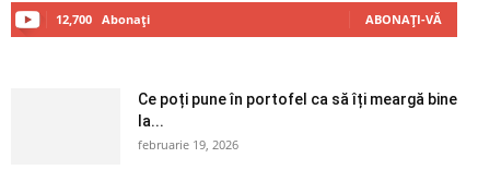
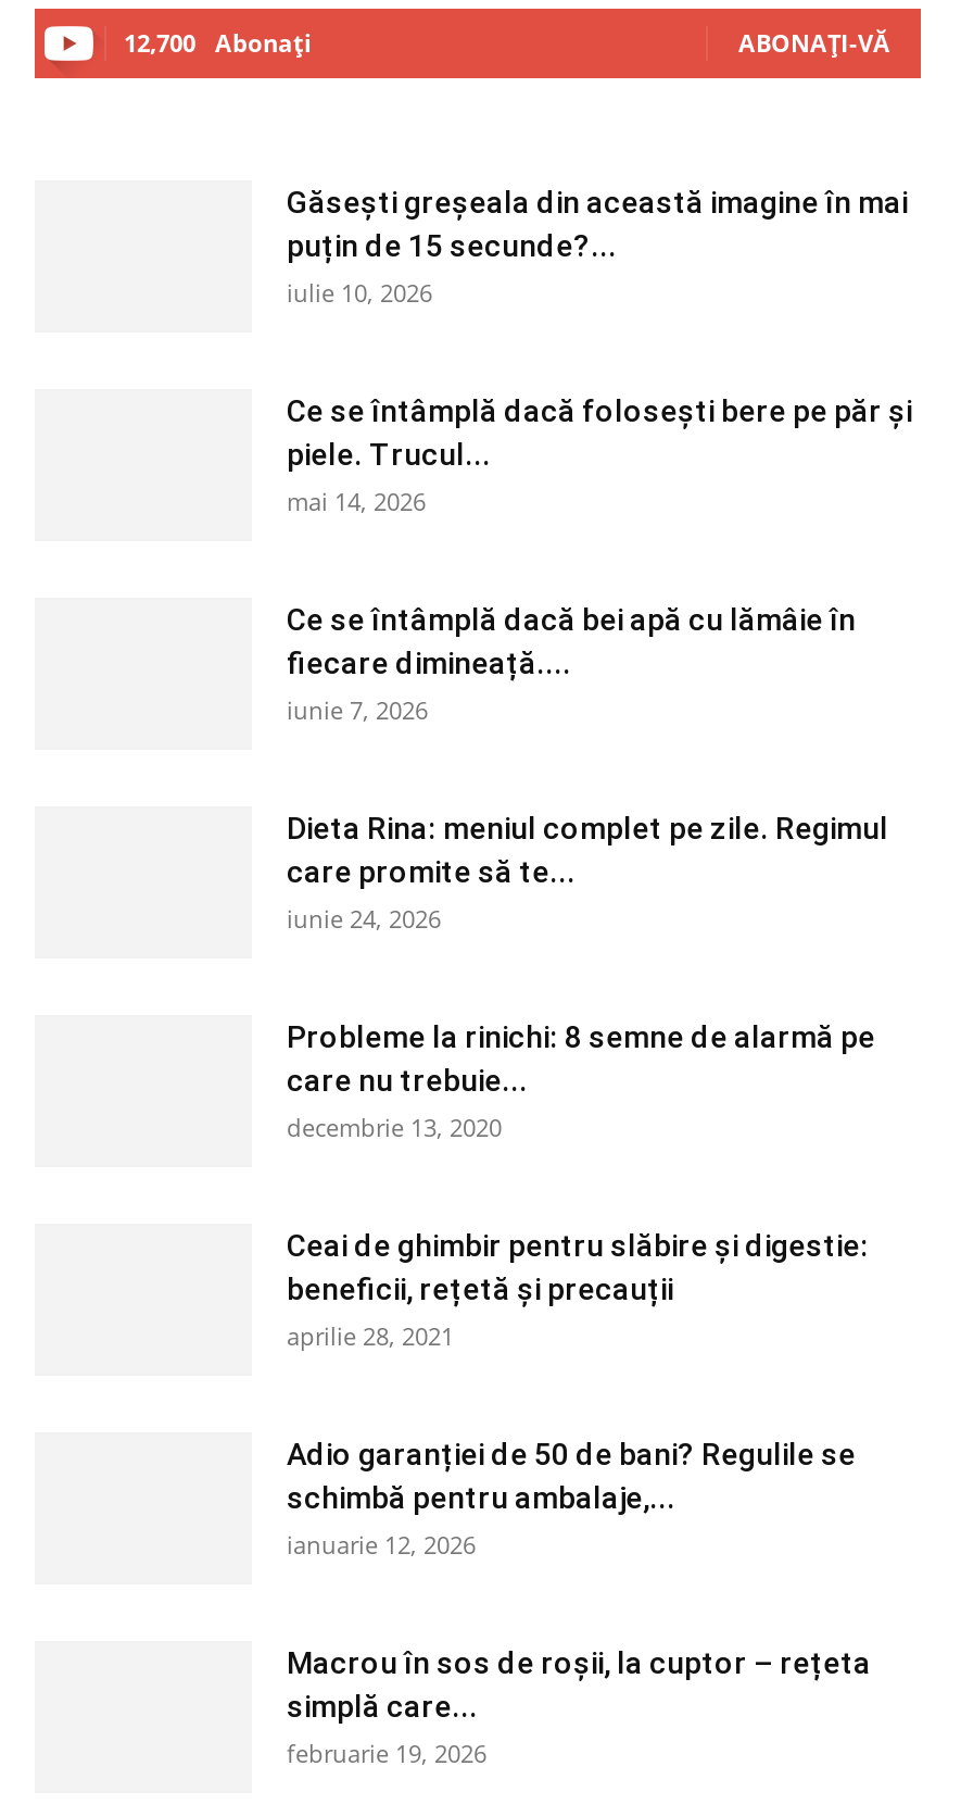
[138,91,457,130] Ce poți pune în portofel ca să îți meargă bine | la... -> [287,185,912,1724] Găsești greșeala din această imagine în mai | puțin de 15 secunde?... | iulie 10, 2026 | Ce se întâmplă dacă folosești bere pe păr și | piele. Trucul... | mai 14, 2026 | Ce se întâmplă dacă bei apă cu lămâie în | fiecare dimineață.... | iunie 7, 2026 | Dieta Rina: meniul complet pe zile. Regimul | care promite să te... | iunie 24, 2026 | Probleme la rinichi: 8 semne de alarmă pe | care nu trebuie... | decembrie 13, 2020 | Ceai de ghimbir pentru slăbire și digestie: | beneficii, rețetă și precauții | aprilie 28, 2021 | Adio garanției de 50 de bani? Regulile se | schimbă pentru ambalaje,... | ianuarie 12, 2026 | Macrou în sos de roșii, la cuptor – rețeta | simplă care...

